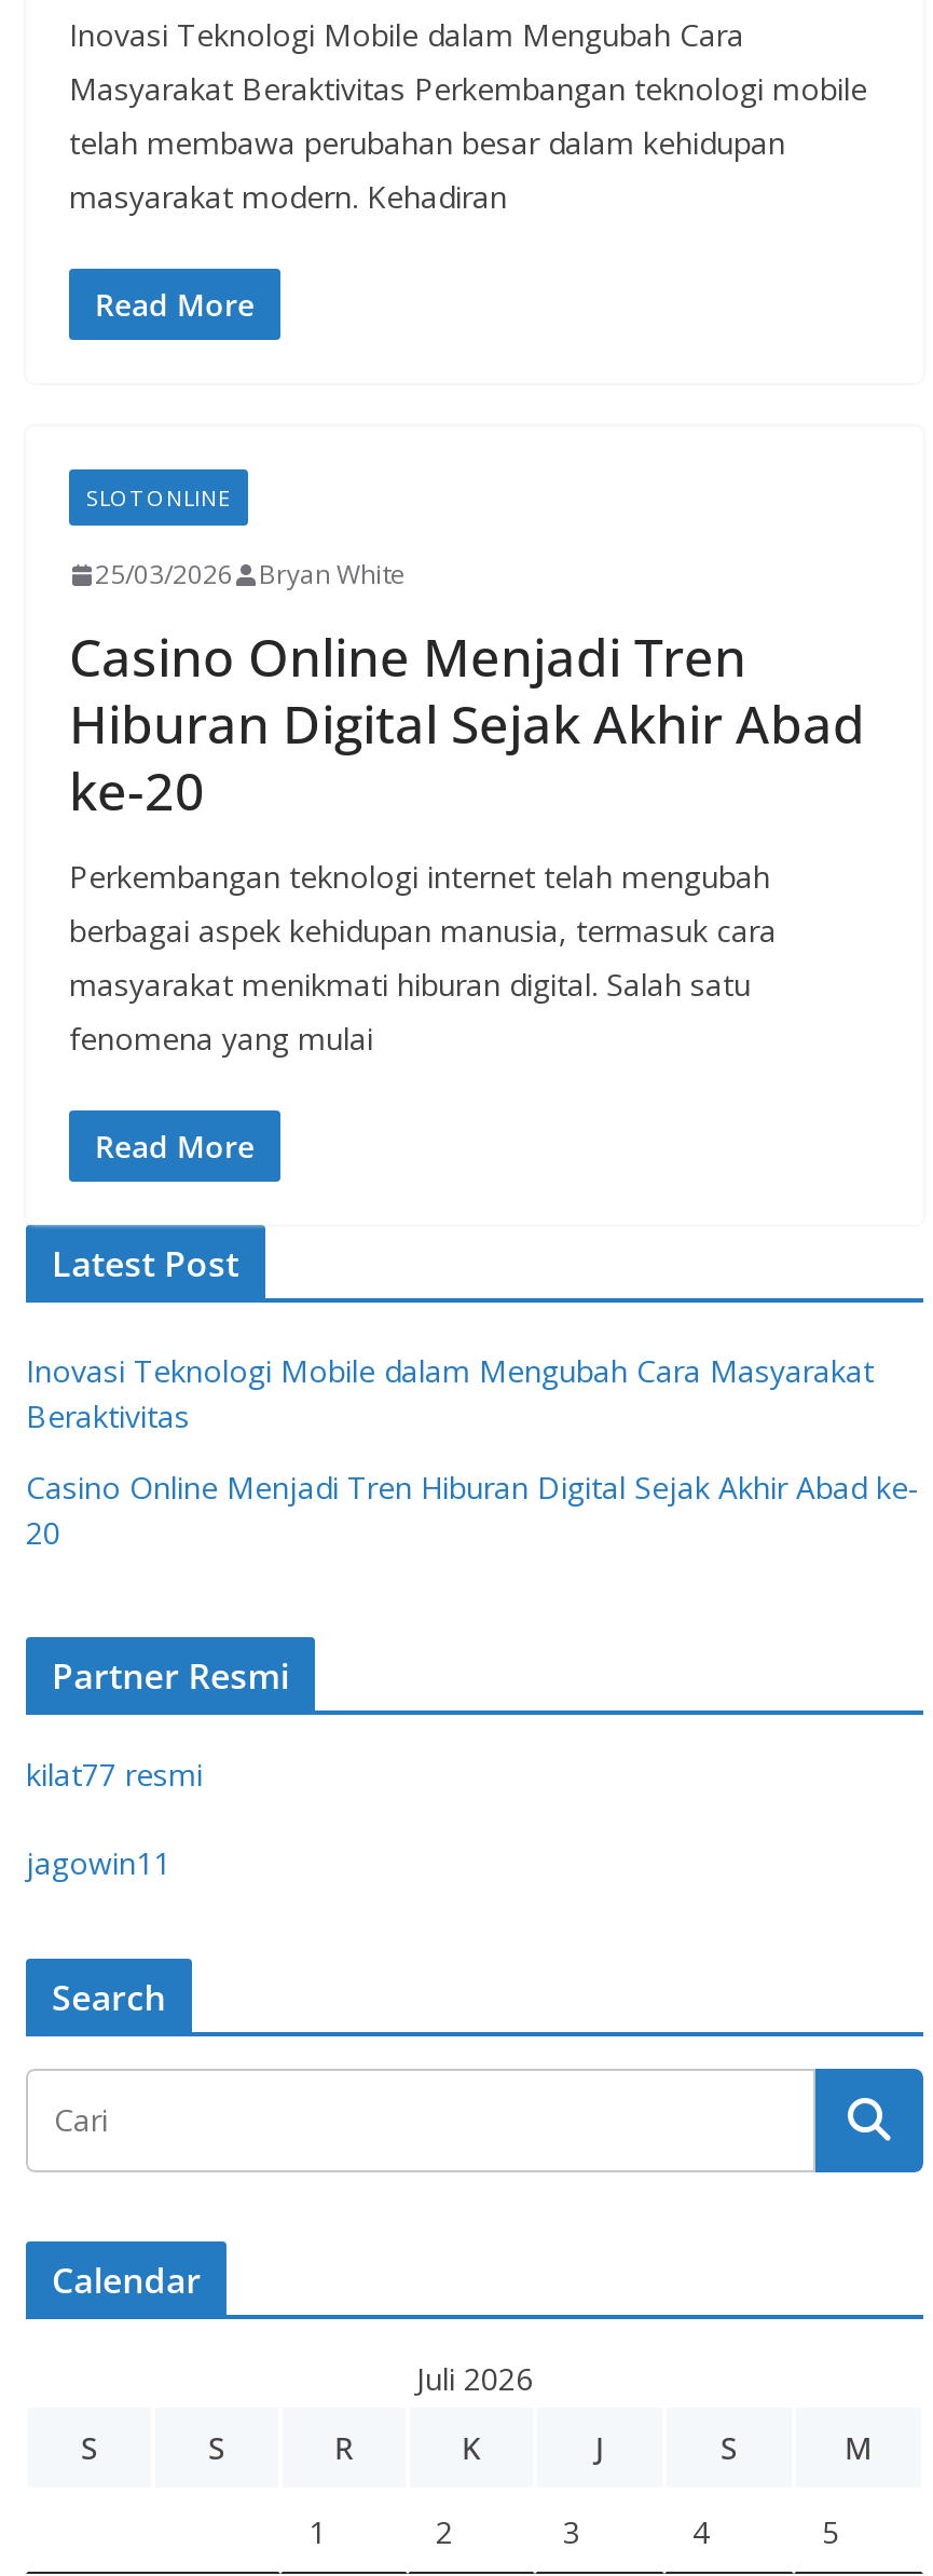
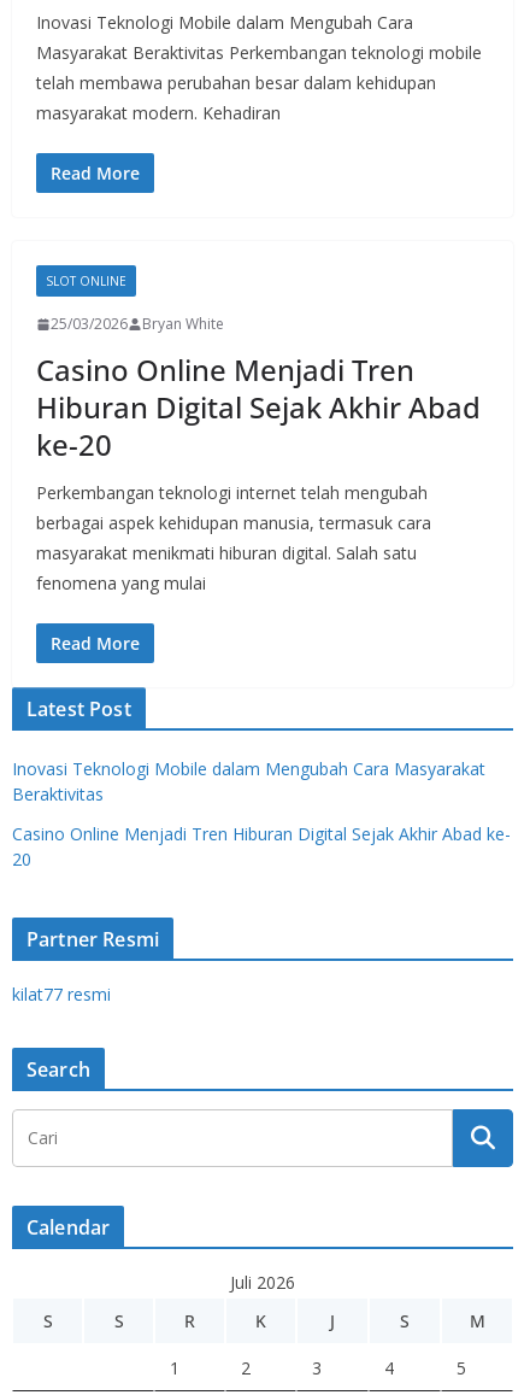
[26,1842,170,1883] jagowin11 -> none

